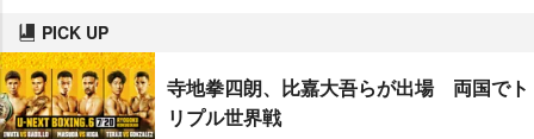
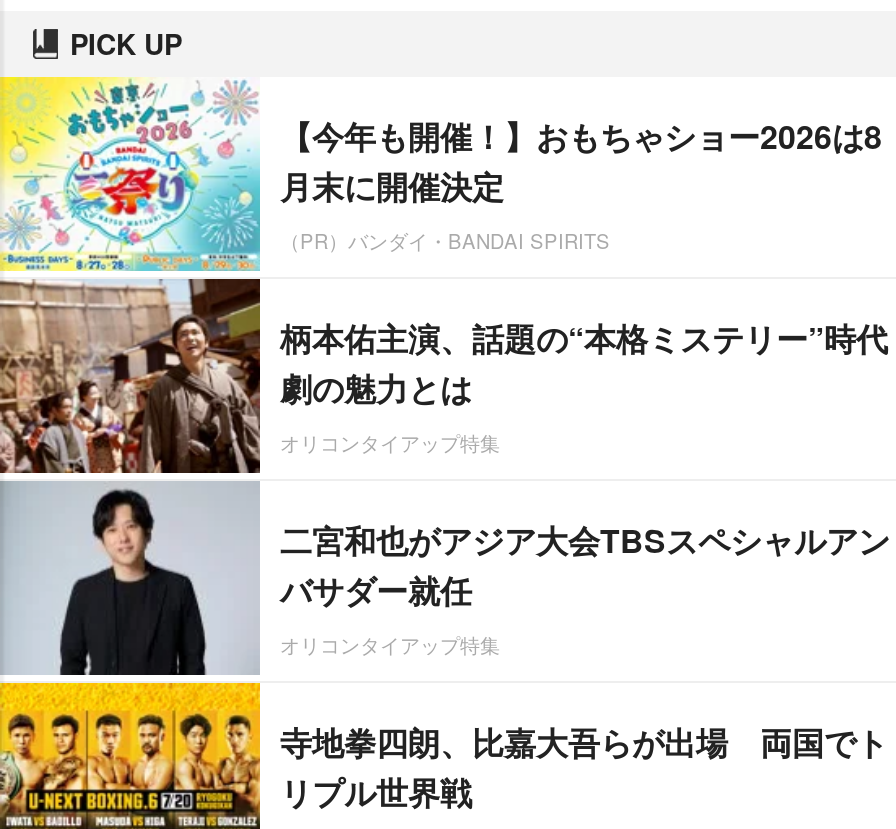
none -> [6,77,890,677] [image] | 【今年も開催！】おもちゃショー2026は8 | 月末に開催決定 | （PR）バンダイ・BANDAI SPIRITS | 柄本佑主演、話題の“本格ミステリー”時代 | 劇の魅力とは | オリコンタイアップ特集 | 二宮和也がアジア大会TBSスペシャルアン | バサダー就任 | オリコンタイアップ特集

